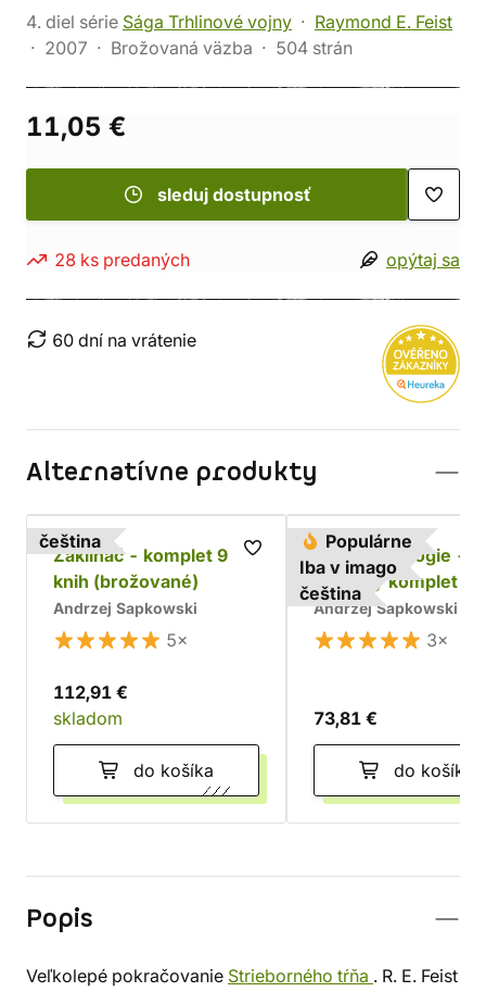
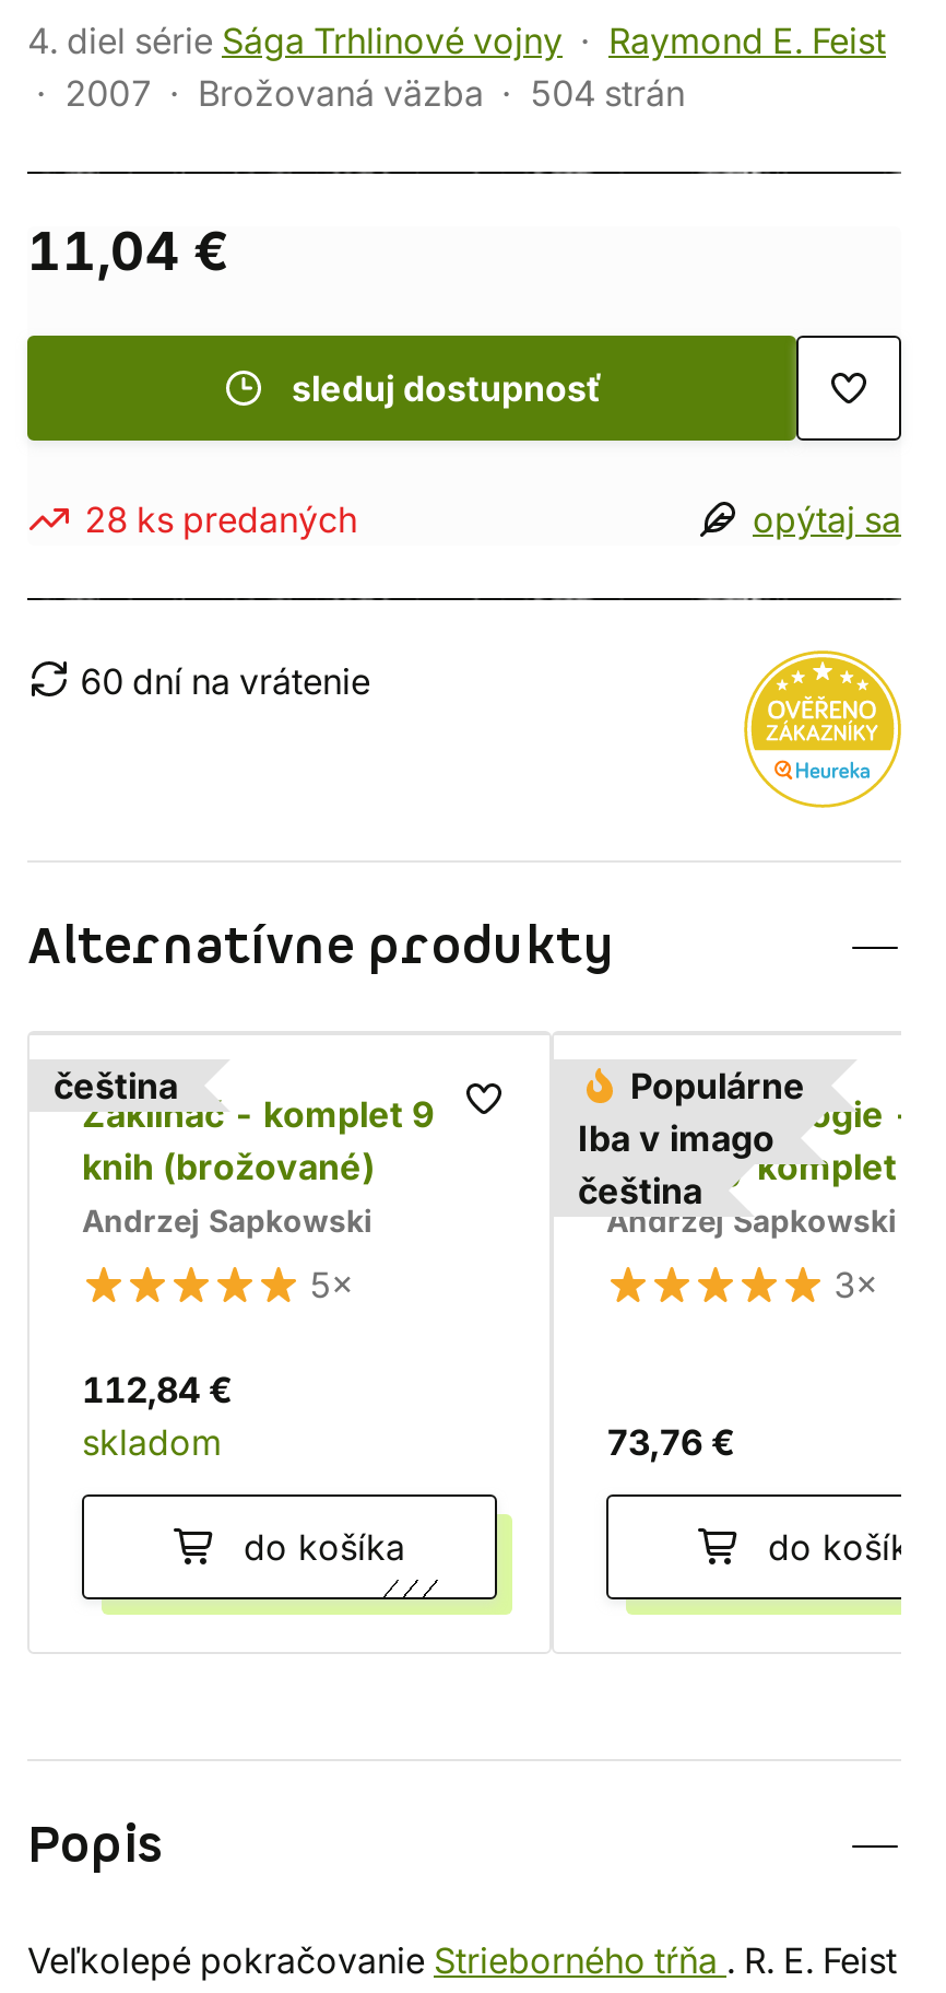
[26,111,126,142] 11,05 € -> [27,220,228,283] 11,04 €
[53,681,128,703] 112,91 € -> [82,1368,233,1411] 112,84 €
[314,707,378,729] 73,81 € -> [606,1420,735,1464] 73,76 €

